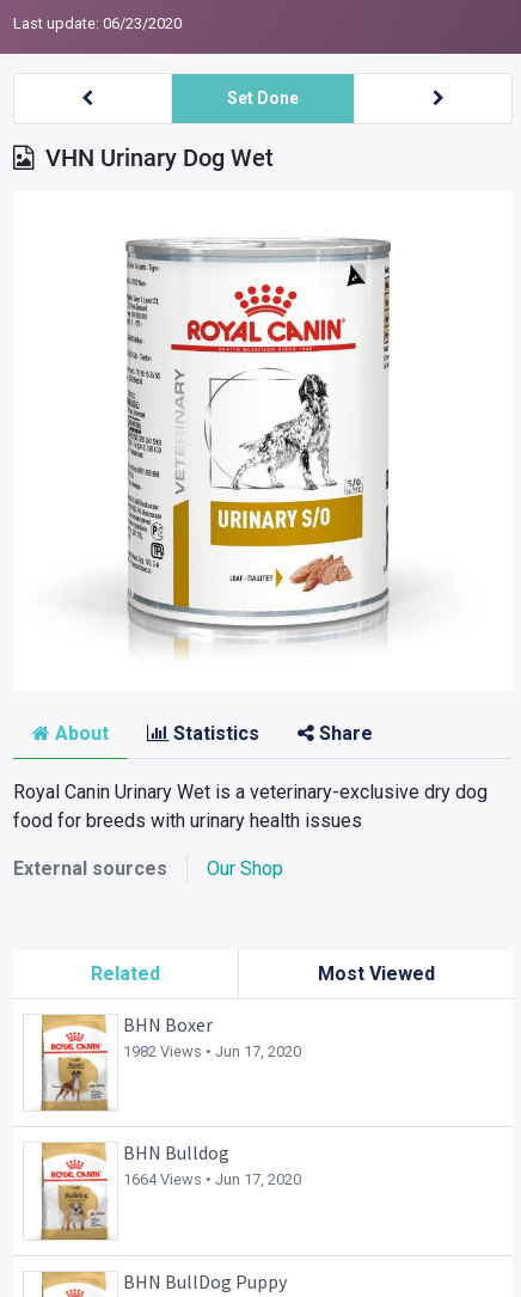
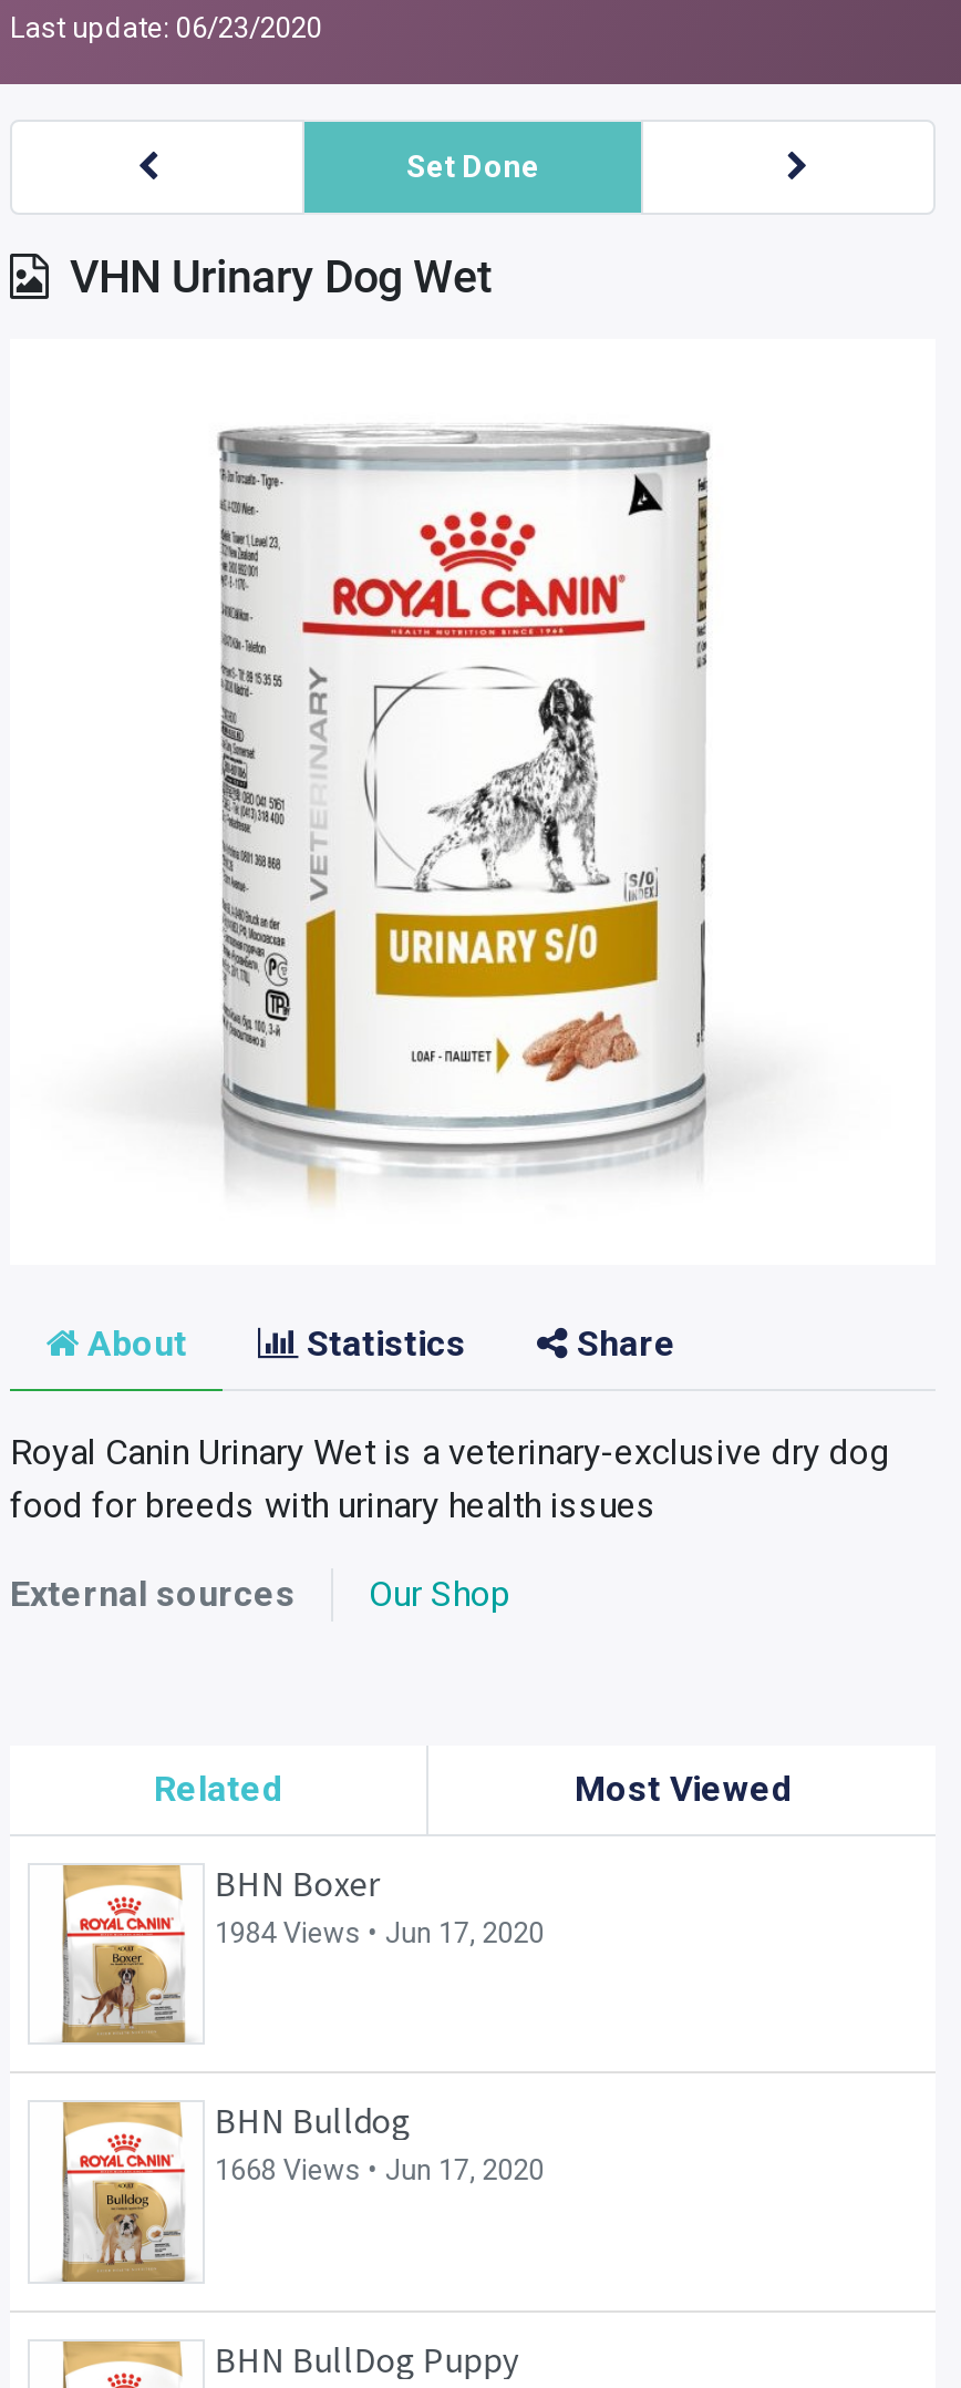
[124,1042,302,1060] 1982 Views • Jun 17, 2020 -> [215,1916,544,1949] 1984 Views • Jun 17, 2020
[124,1171,302,1189] 1664 Views • Jun 17, 2020 -> [215,2154,544,2187] 1668 Views • Jun 17, 2020

